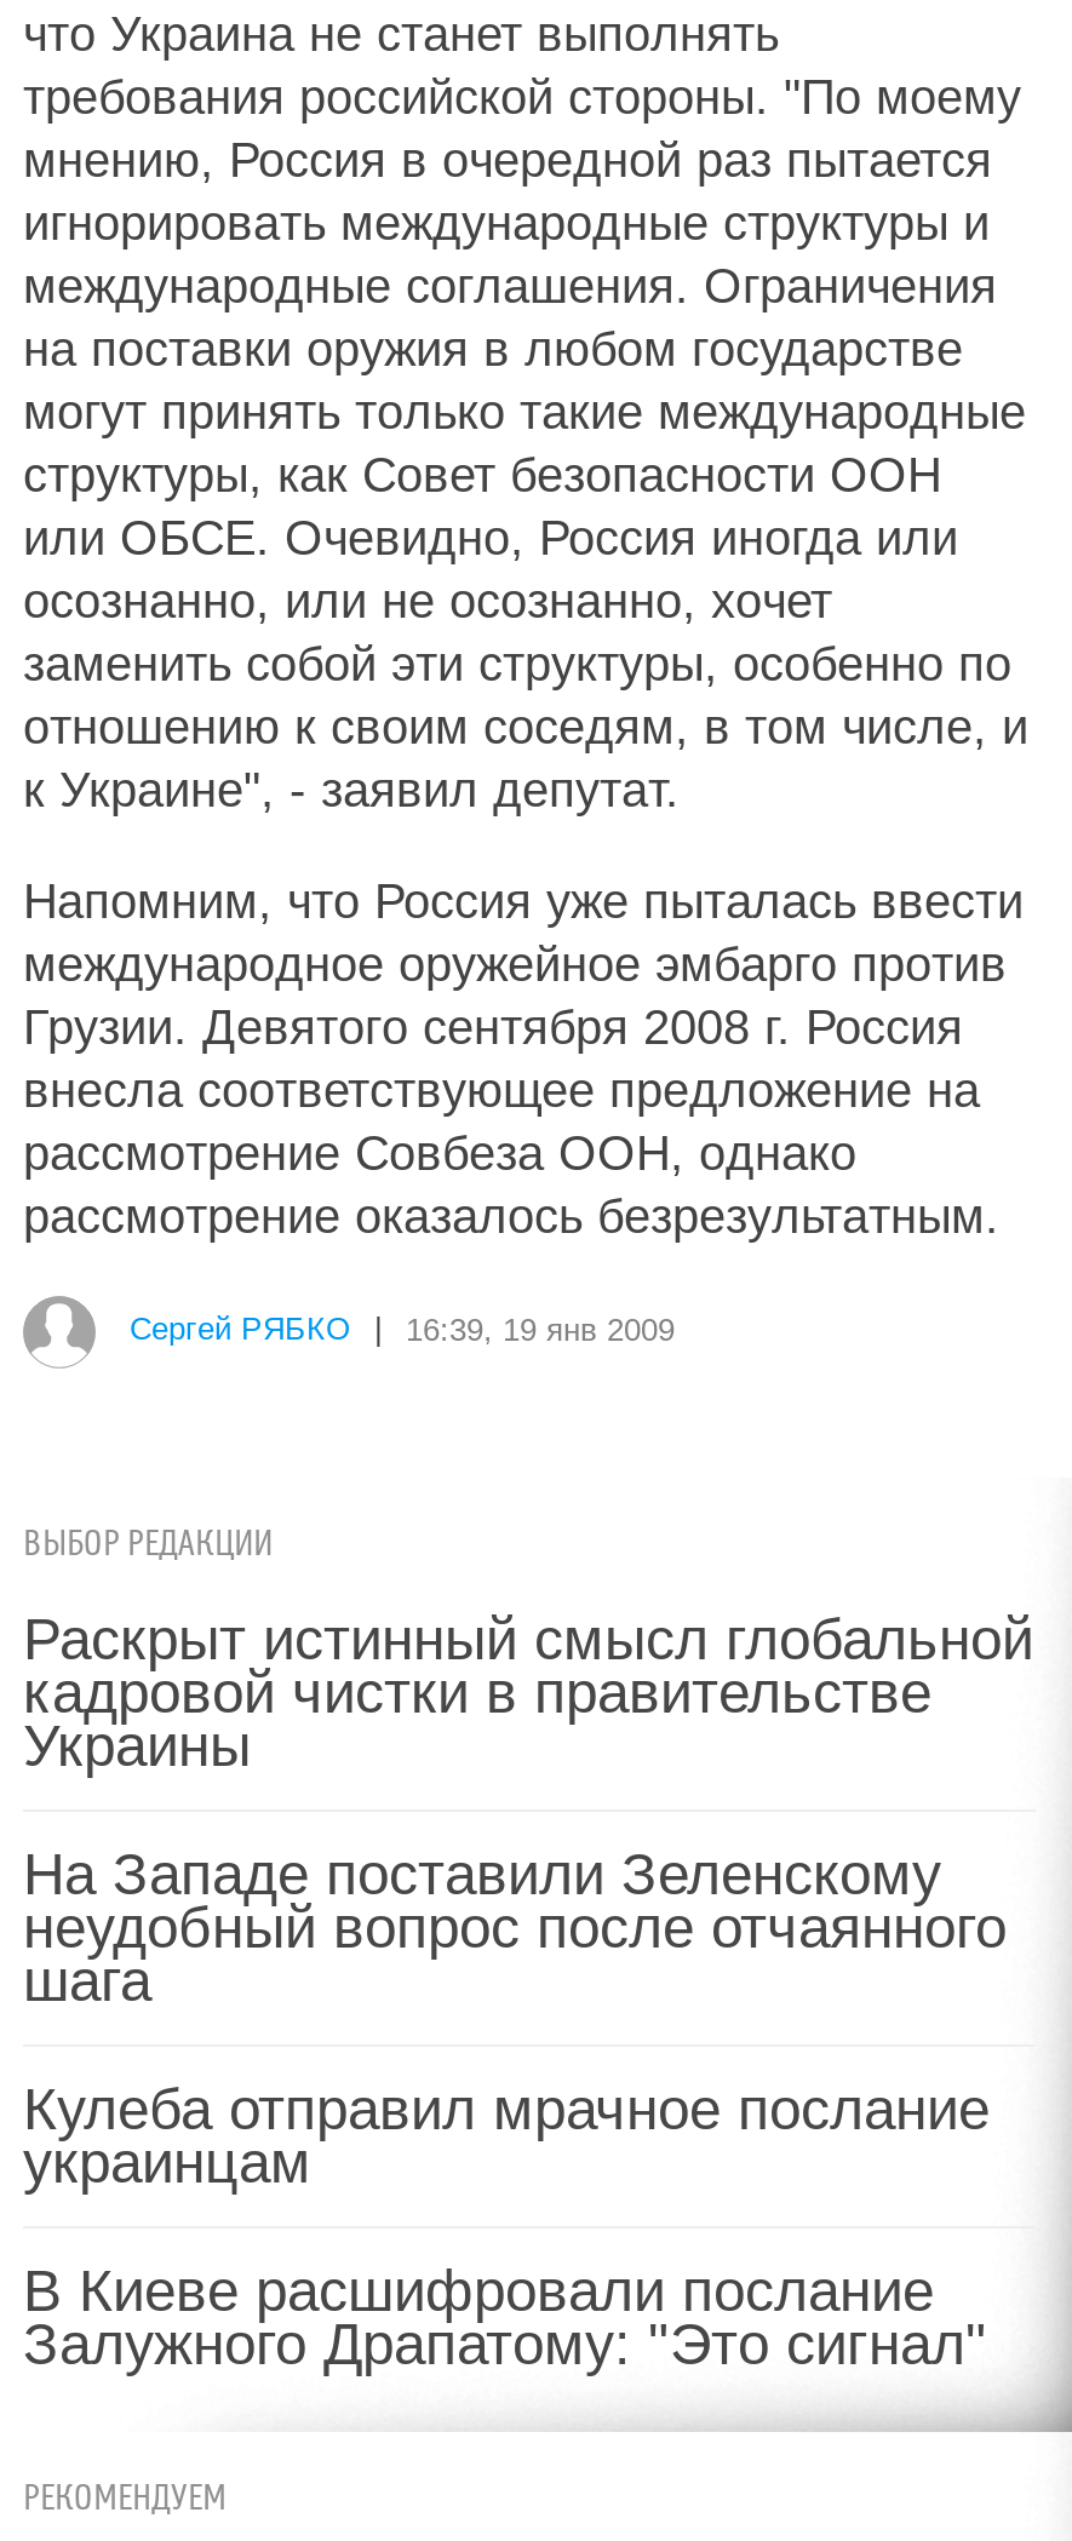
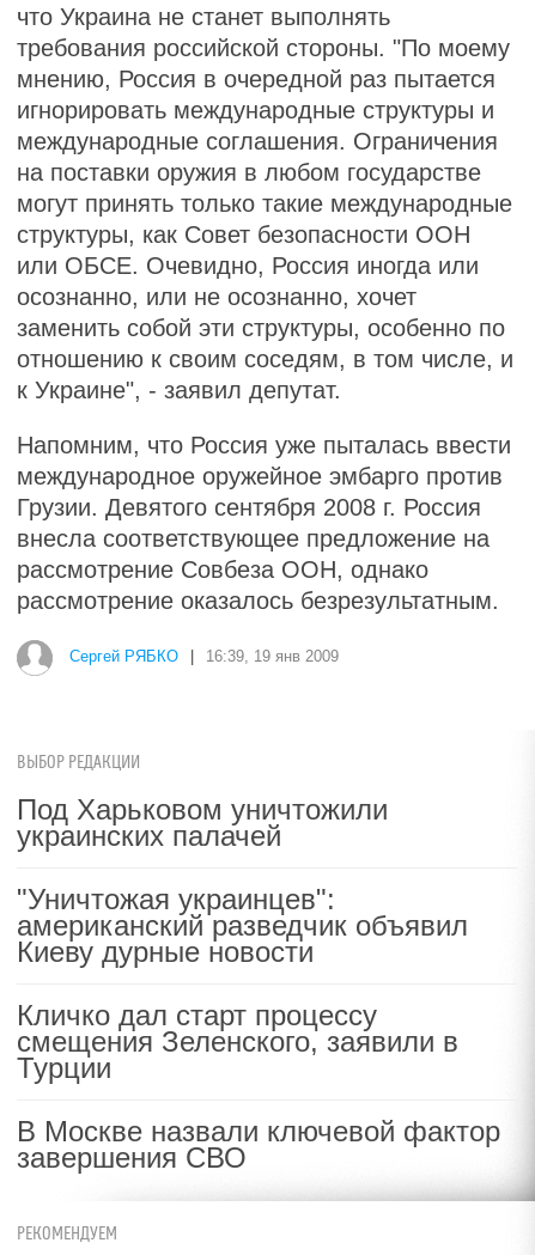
[23,1606,1033,1778] Раскрыт истинный смысл глобальной | кадровой чистки в правительстве | Украины -> [17,793,388,852] Под Харьковом уничтожили | украинских палачей
[23,1841,1007,2013] На Западе поставили Зеленскому | неудобный вопрос после отчаянного | шага -> [17,883,468,968] "Уничтожая украинцев": | американский разведчик объявил | Киеву дурные новости
[23,2076,990,2195] Кулеба отправил мрачное послание | украинцам -> [17,999,458,1084] Кличко дал старт процессу | смещения Зеленского, заявили в | Турции
[23,2258,987,2376] В Киеве расшифровали послание | Залужного Драпатому: "Это сигнал" -> [17,1115,500,1174] В Москве назвали ключевой фактор | завершения СВО

